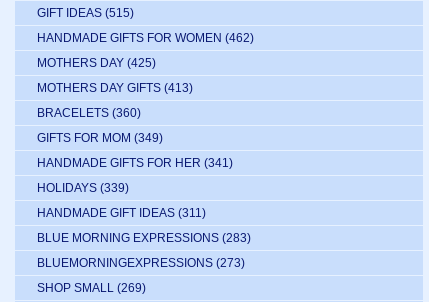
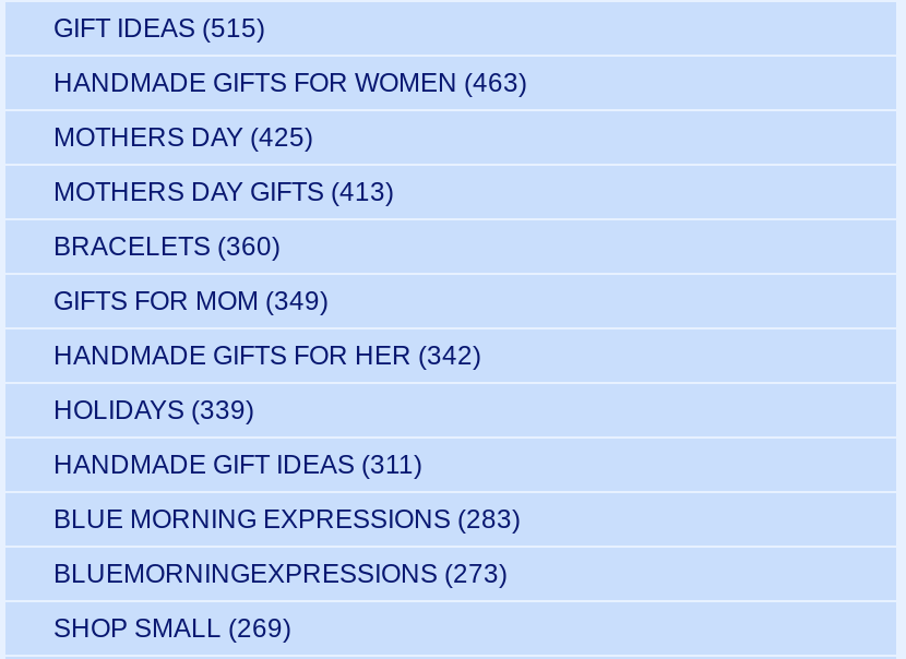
[37,31,254,45] HANDMADE GIFTS FOR WOMEN (462) -> [53,68,527,99] HANDMADE GIFTS FOR WOMEN (463)
[37,156,233,170] HANDMADE GIFTS FOR HER (341) -> [53,341,481,371] HANDMADE GIFTS FOR HER (342)

